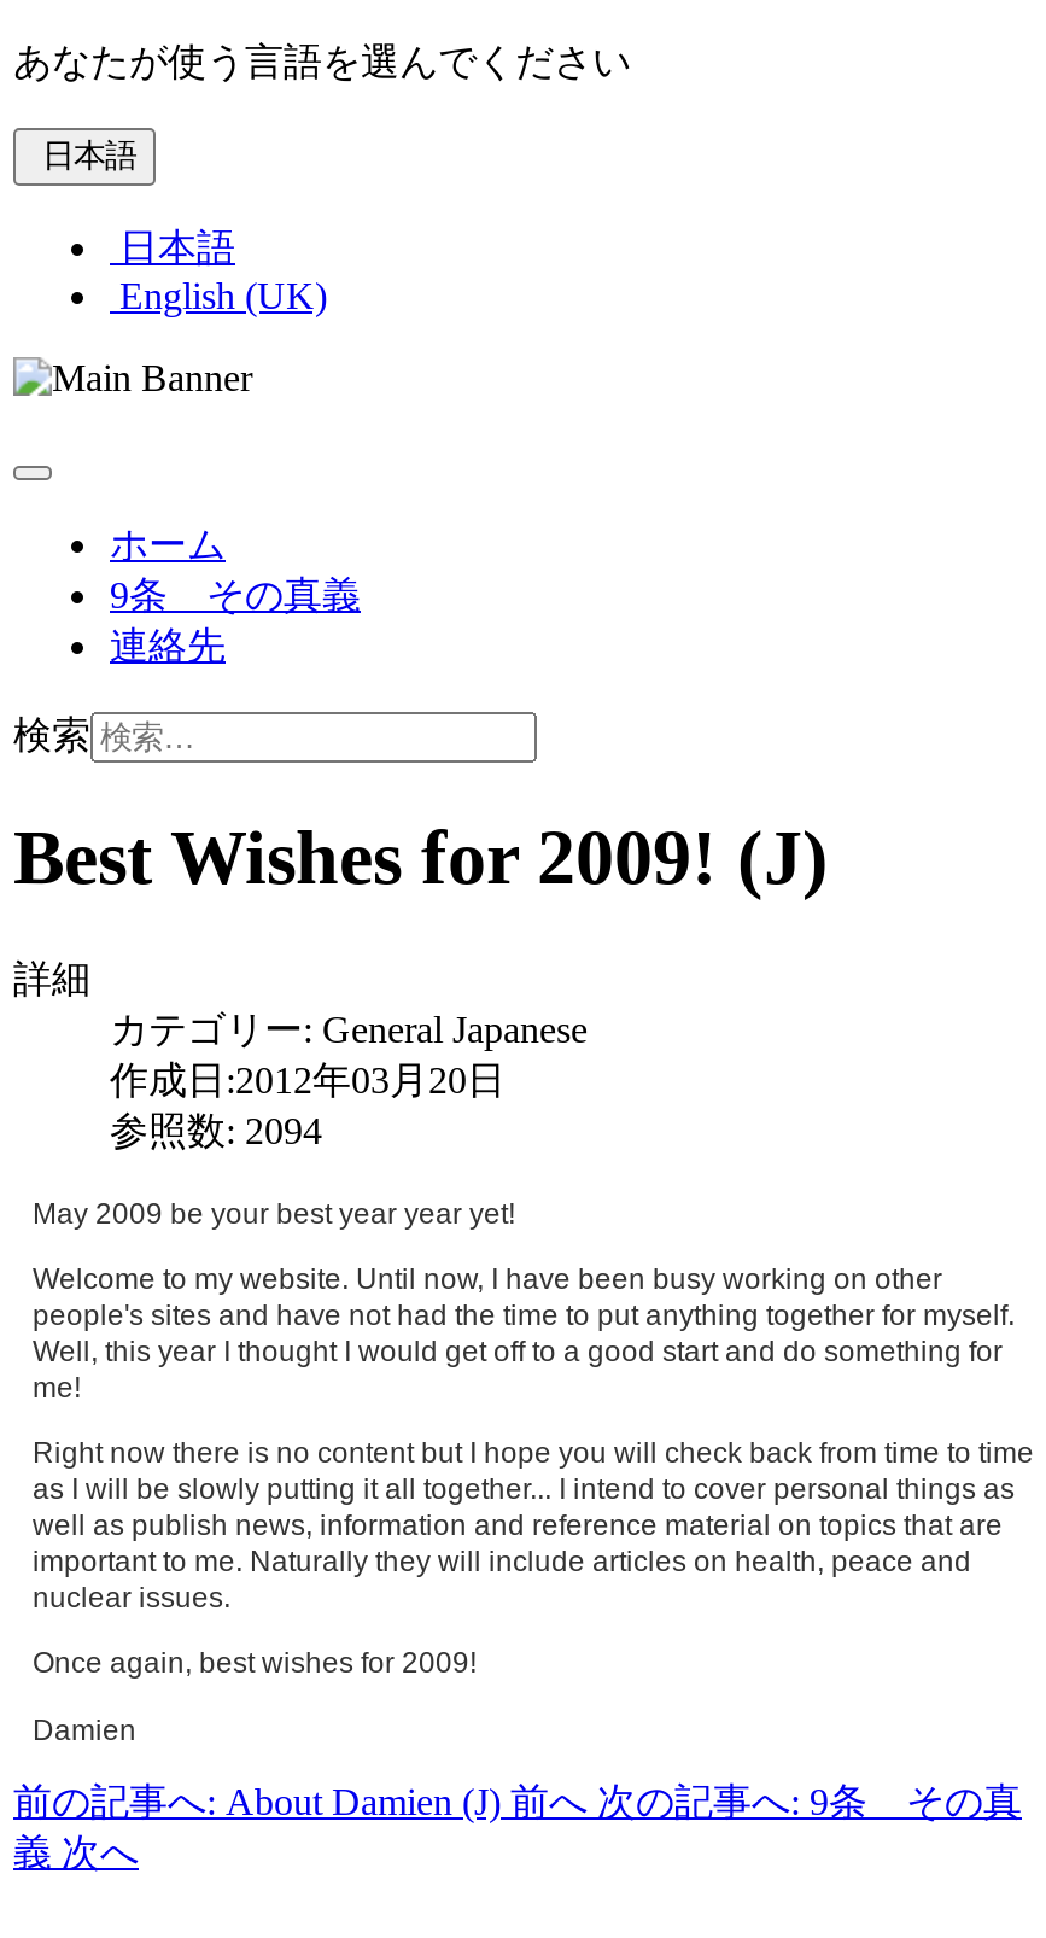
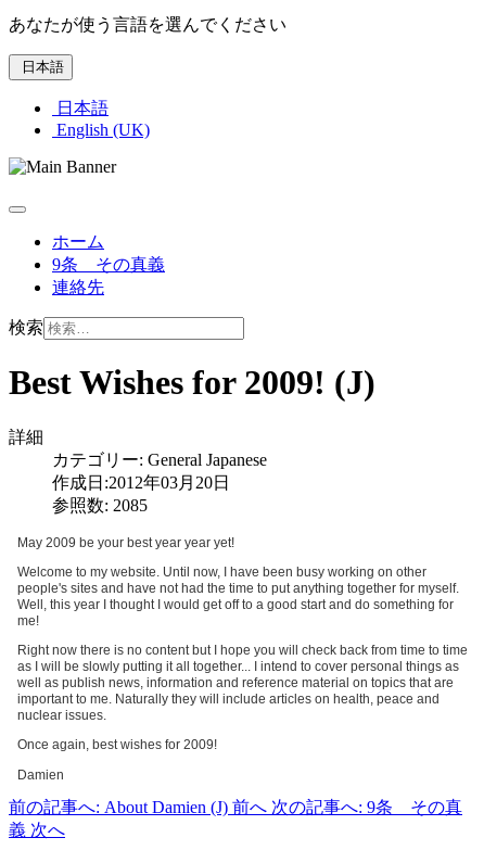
[110,1110,322,1151] 参照数: 2094 -> [52,496,148,514] 参照数: 2085

